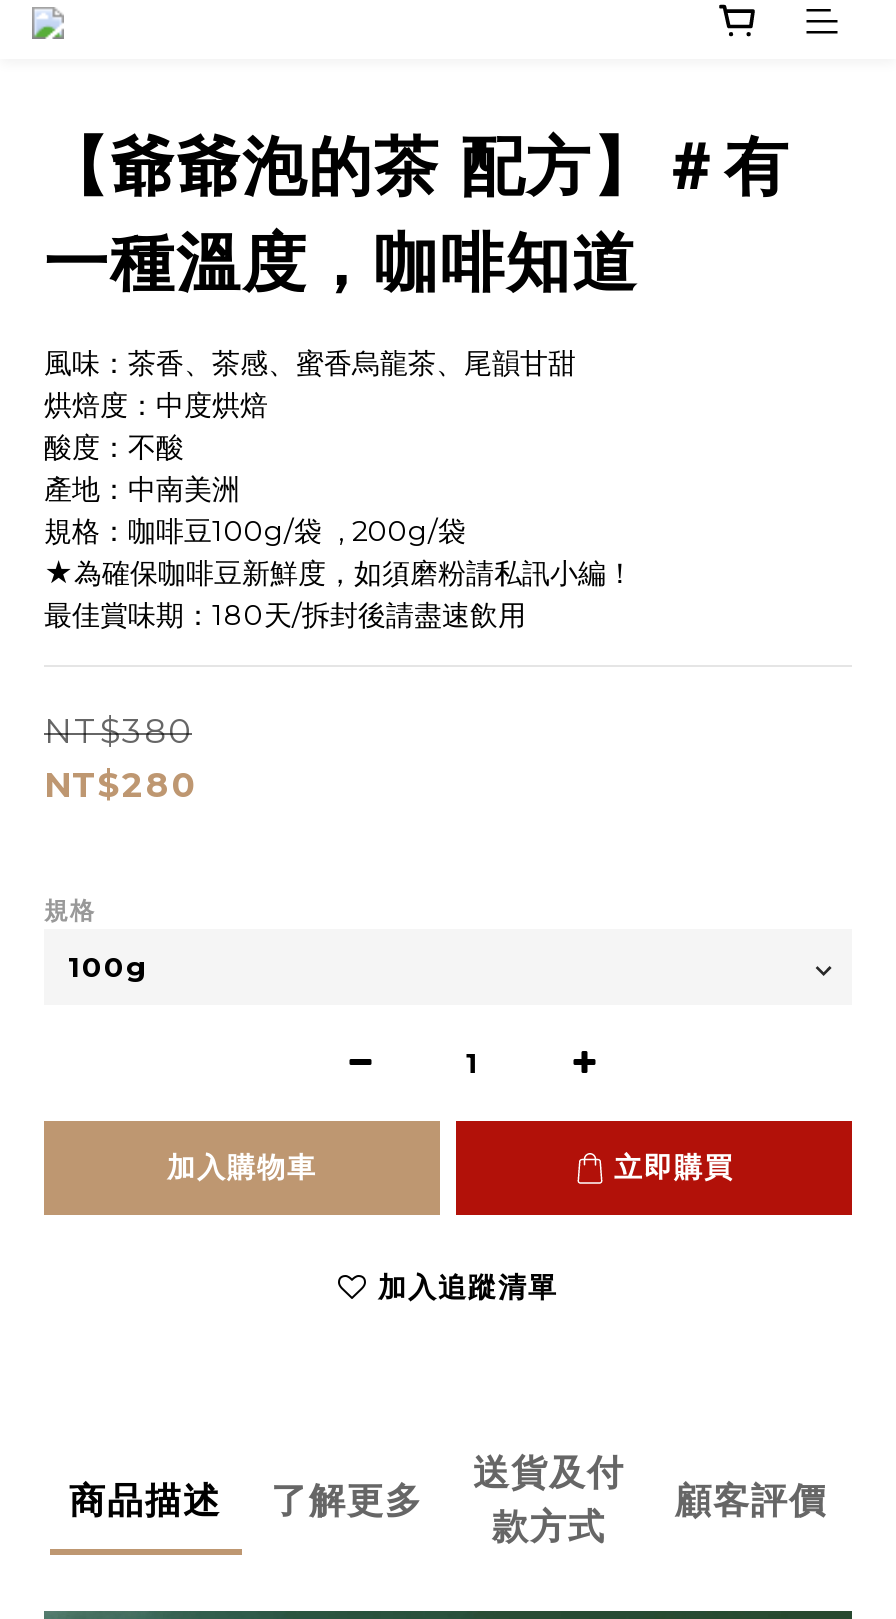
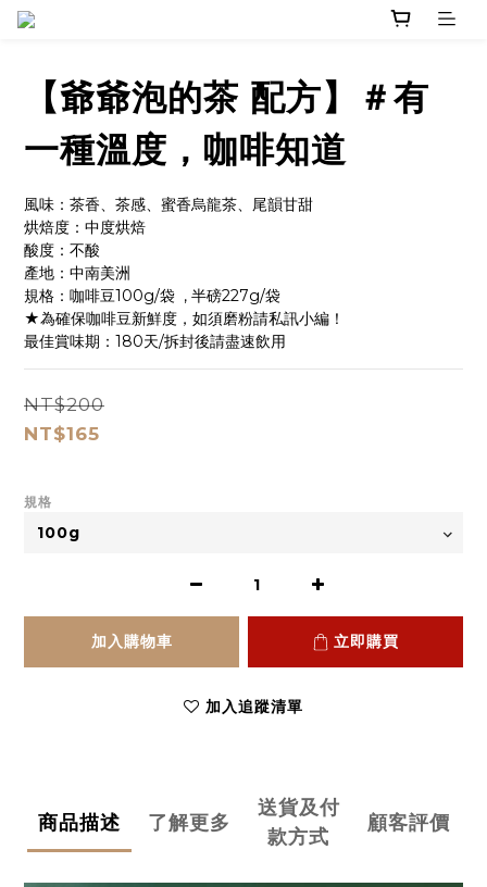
[44,514,466,550] 規格：咖啡豆100g/袋 , 200g/袋 -> [24,286,280,306] 規格：咖啡豆100g/袋 , 半磅227g/袋
[44,712,198,805] NT$380 | NT$280 -> [24,394,104,445] NT$200 | NT$165

